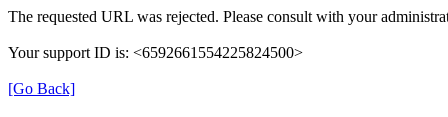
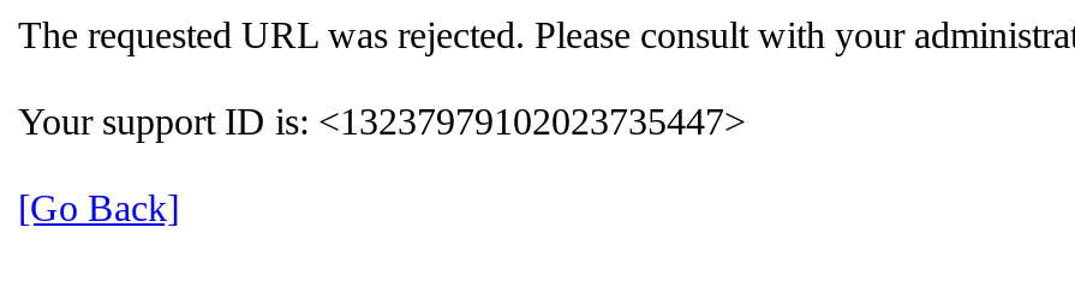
[8,44,303,61] Your support ID is: <6592661554225824500> -> [18,101,746,142] Your support ID is: <13237979102023735447>

